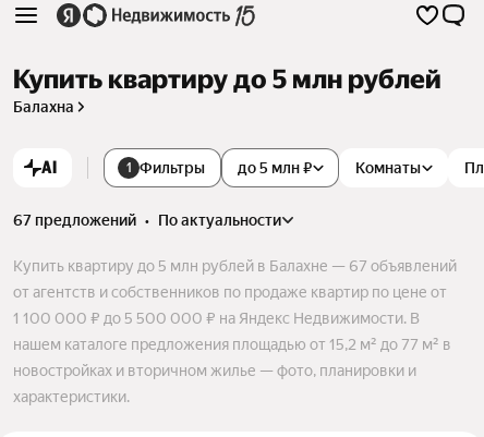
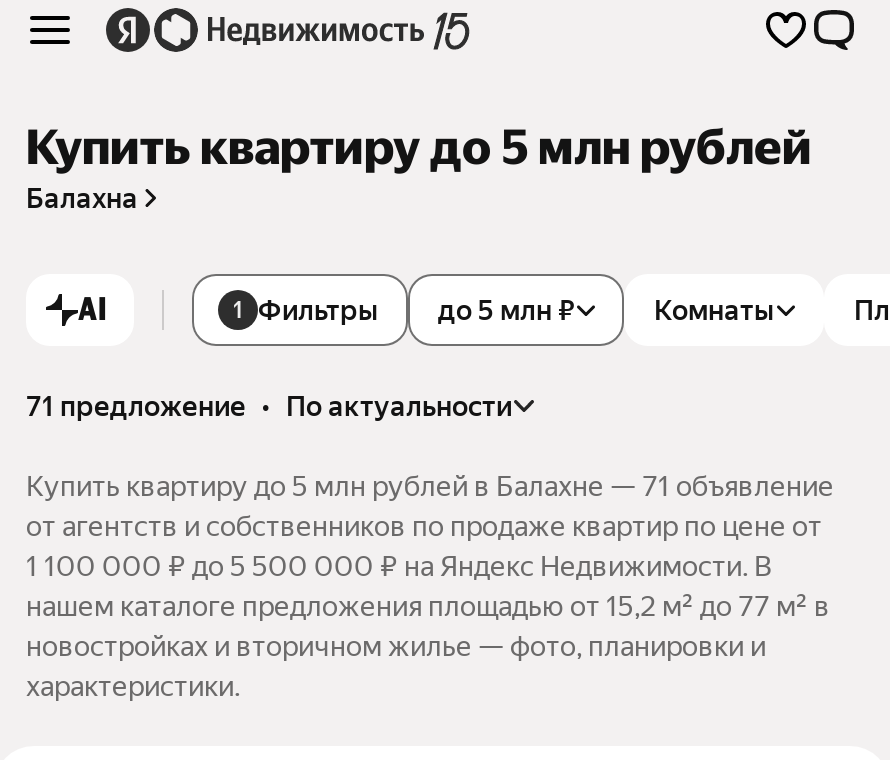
[13,211,281,229] 67 предложений • по актуальности -> [26,390,512,422] 71 предложение • по актуальности
[13,257,457,274] Купить квартиру до 5 млн рублей в Балахне — 67 объявлений -> [26,470,834,502] Купить квартиру до 5 млн рублей в Балахне — 71 объявление

